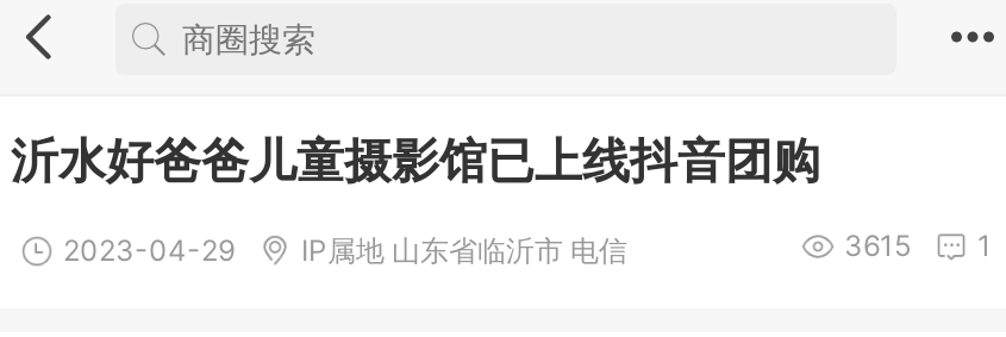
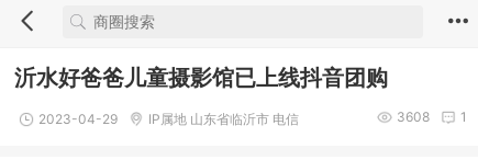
[844,227,992,263] 3615 1 -> [397,108,467,125] 3608 1

